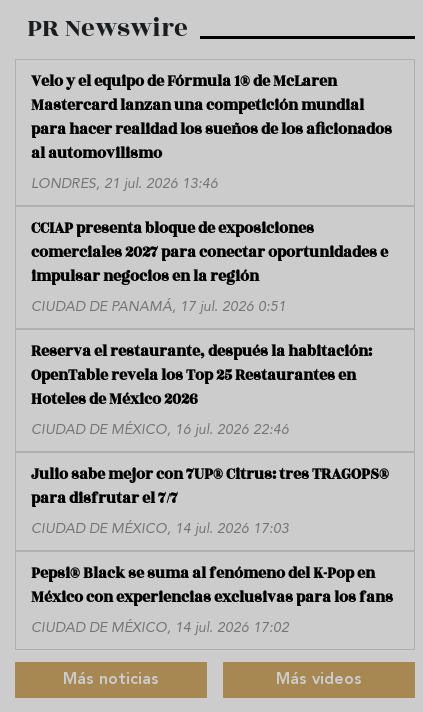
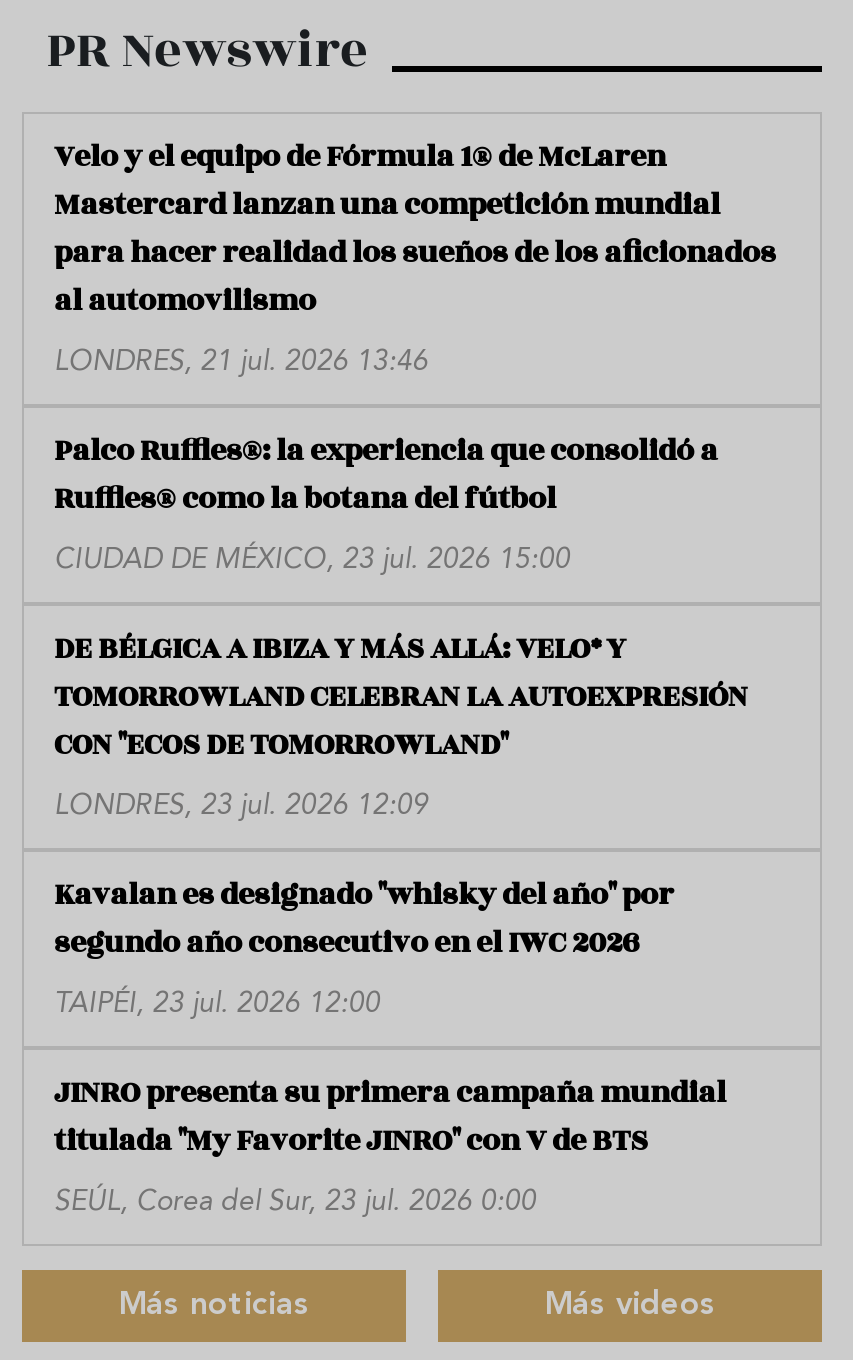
[31,216,388,287] CCIAP presenta bloque de exposiciones | comerciales 2027 para conectar oportunidades e | impulsar negocios en la región -> [54,427,718,521] Palco Ruffles®: la experiencia que consolidó a | Ruffles® como la botana del fútbol
[31,299,286,313] CIUDAD DE PANAMÁ, 17 jul. 2026 0:51 -> [54,545,570,573] CIUDAD DE MÉXICO, 23 jul. 2026 15:00
[31,339,372,410] Reserva el restaurante, después la habitación: | OpenTable revela los Top 25 Restaurantes en | Hoteles de México 2026 -> [54,625,748,767] DE BÉLGICA A IBIZA Y MÁS ALLÁ: VELO* Y | TOMORROWLAND CELEBRAN LA AUTOEXPRESIÓN | CON "ECOS DE TOMORROWLAND"
[31,422,289,436] CIUDAD DE MÉXICO, 16 jul. 2026 22:46 -> [54,791,428,819] LONDRES, 23 jul. 2026 12:09
[31,462,389,509] Julio sabe mejor con 7UP® Citrus: tres TRAGOPS® | para disfrutar el 7/7 -> [54,871,674,965] Kavalan es designado "whisky del año" por | segundo año consecutivo en el IWC 2026
[31,521,289,535] CIUDAD DE MÉXICO, 14 jul. 2026 17:03 -> [54,989,380,1017] TAIPÉI, 23 jul. 2026 12:00
[31,561,393,608] Pepsi® Black se suma al fenómeno del K-Pop en | México con experiencias exclusivas para los fans -> [54,1069,726,1163] JINRO presenta su primera campaña mundial | titulada "My Favorite JINRO" con V de BTS
[31,620,289,634] CIUDAD DE MÉXICO, 14 jul. 2026 17:02 -> [54,1187,536,1215] SEÚL, Corea del Sur, 23 jul. 2026 0:00

